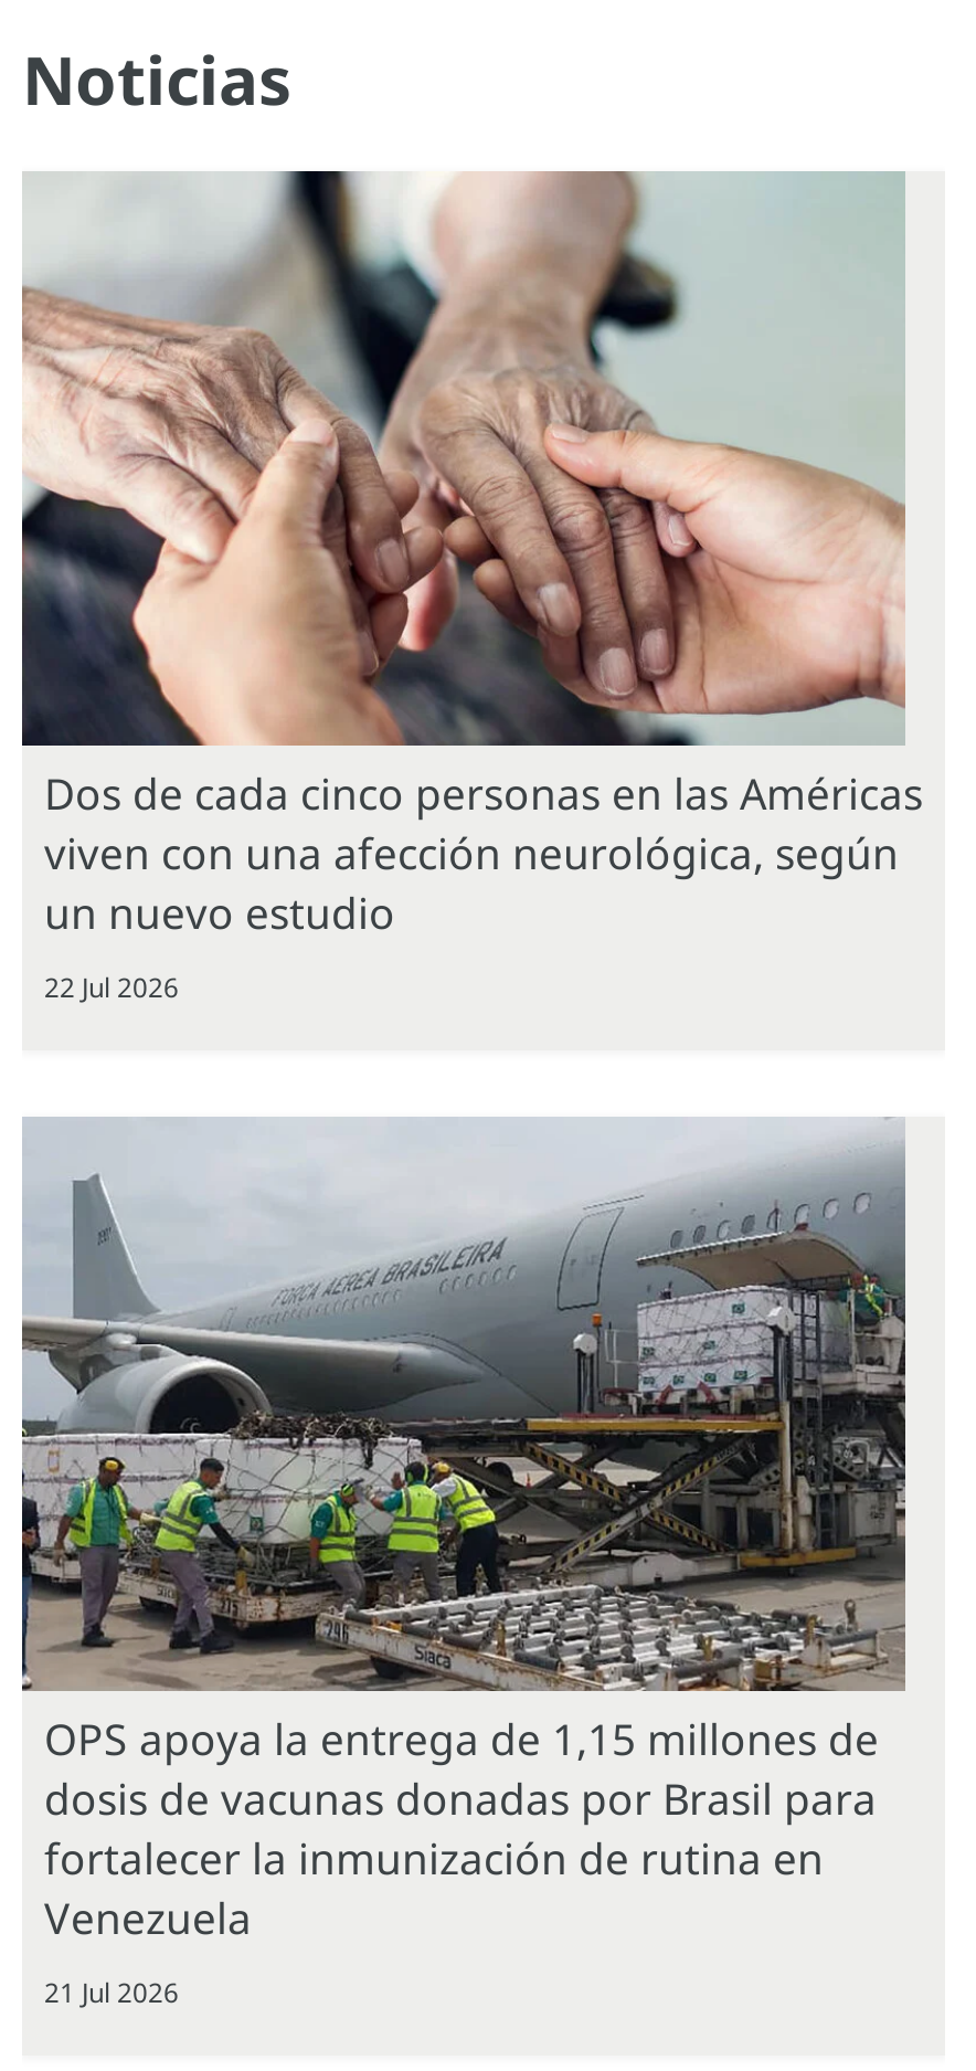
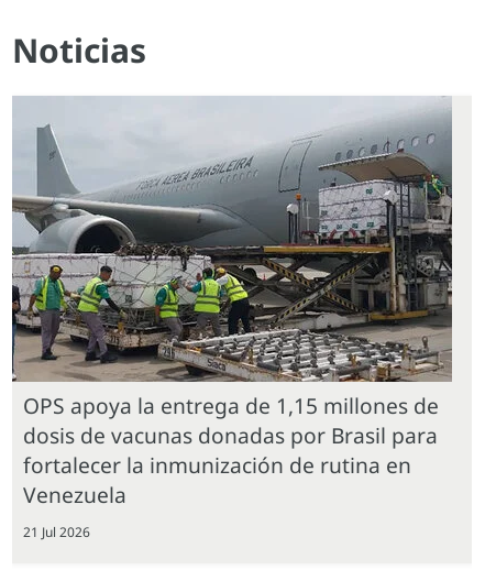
[20,169,923,1006] [image] | Dos de cada cinco personas en las Américas | viven con una afección neurológica, según | un nuevo estudio | 22 Jul 2026 -> none

